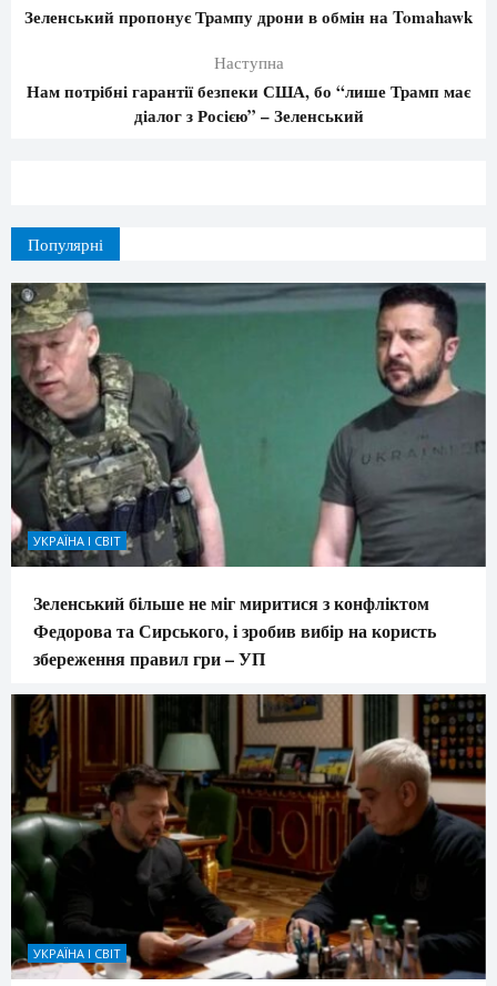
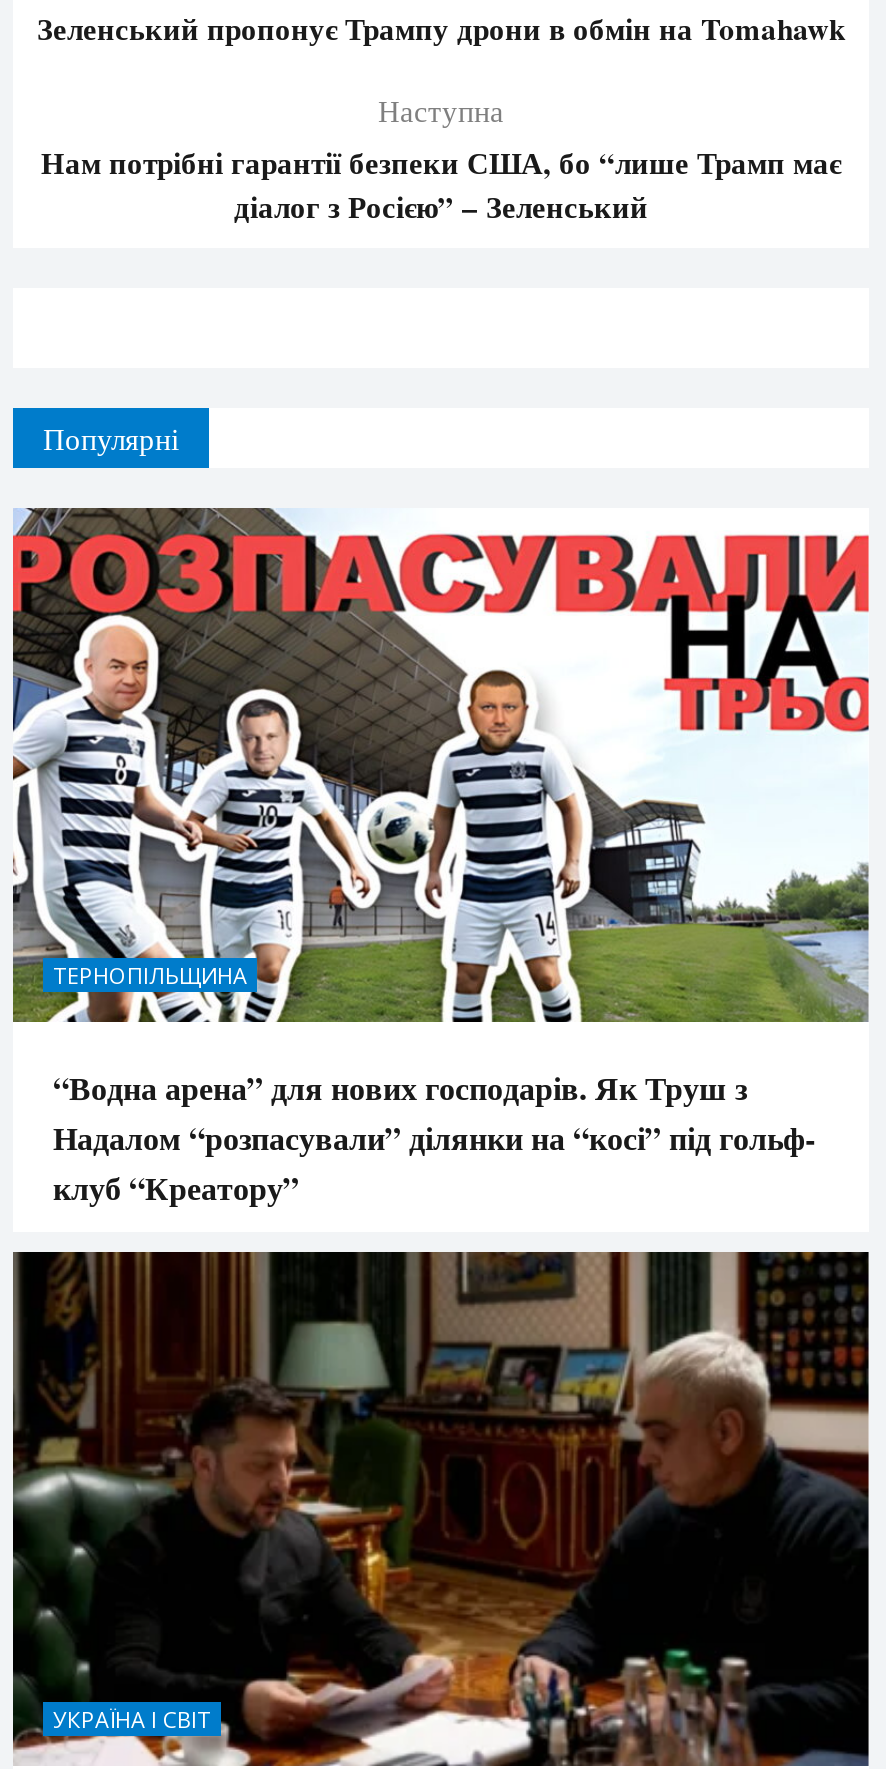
[10,282,487,568] [image] | УКРАЇНА І СВІТ -> [11,506,871,1024] [image] | ТЕРНОПІЛЬЩИНА
[33,590,436,671] Зеленський більше не міг миритися з конфліктом | Федорова та Сирського, і зробив вибір на користь | збереження правил гри – УП -> [53,1065,815,1211] “Водна арена” для нових господарів. Як Труш з | Надалом “розпасували” ділянки на “косі” під гольф- | клуб “Креатору”

